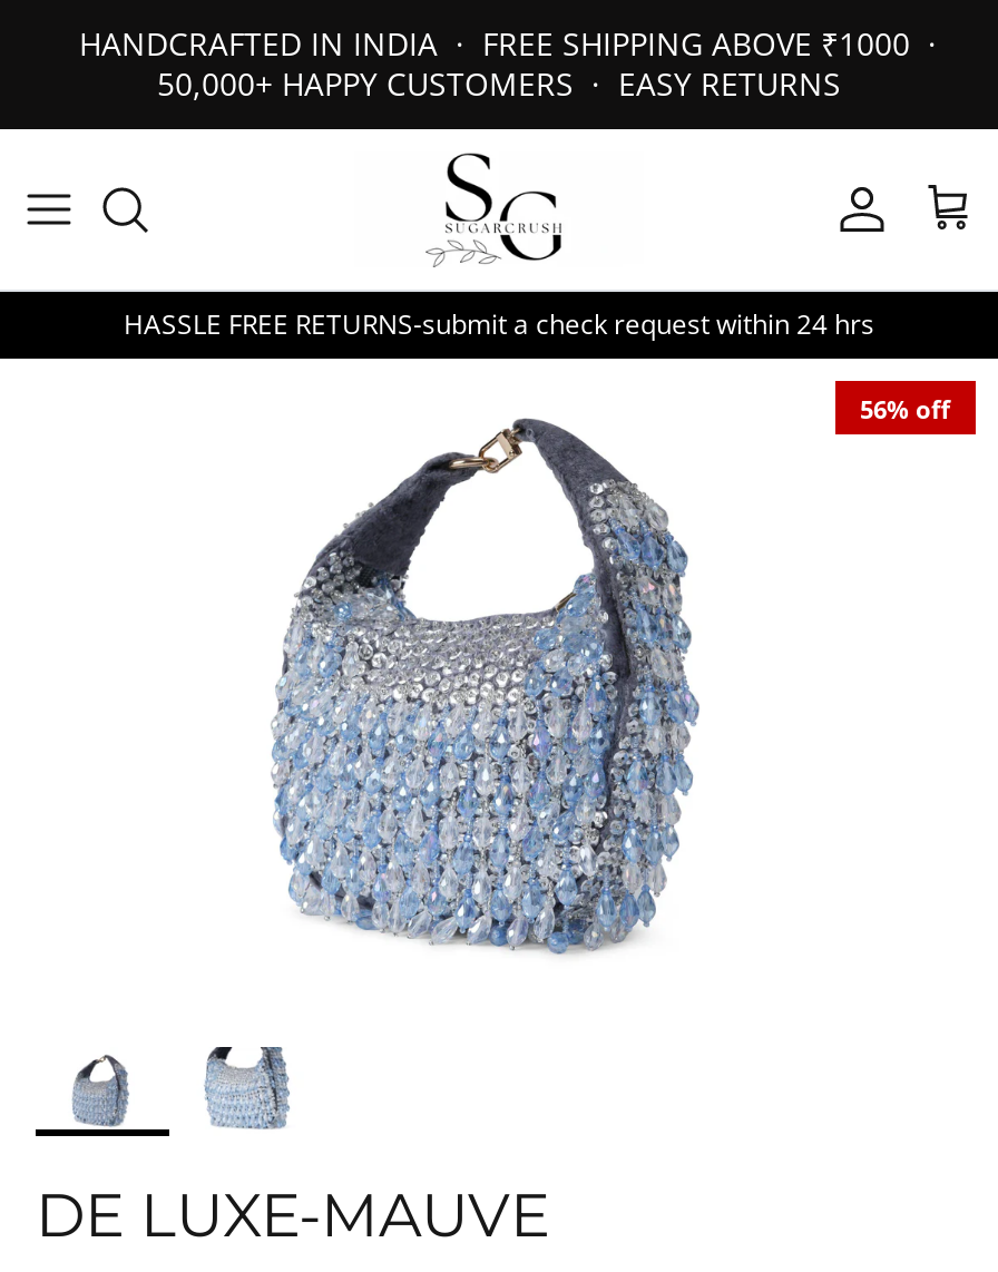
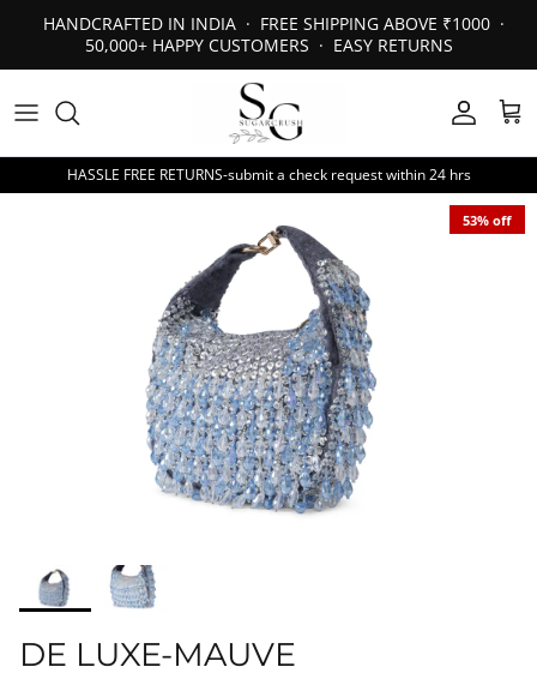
[860,392,951,425] 56% off -> [463,211,512,229] 53% off

